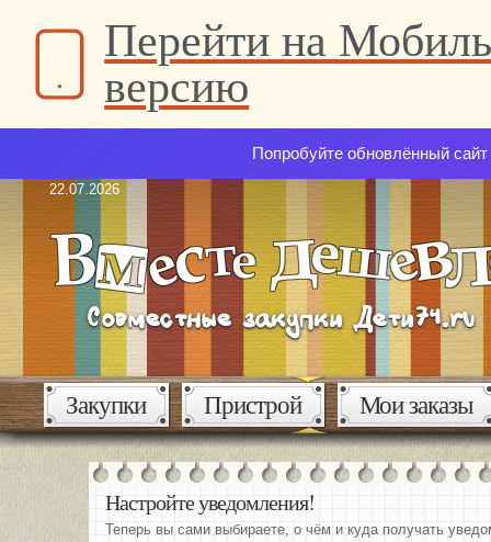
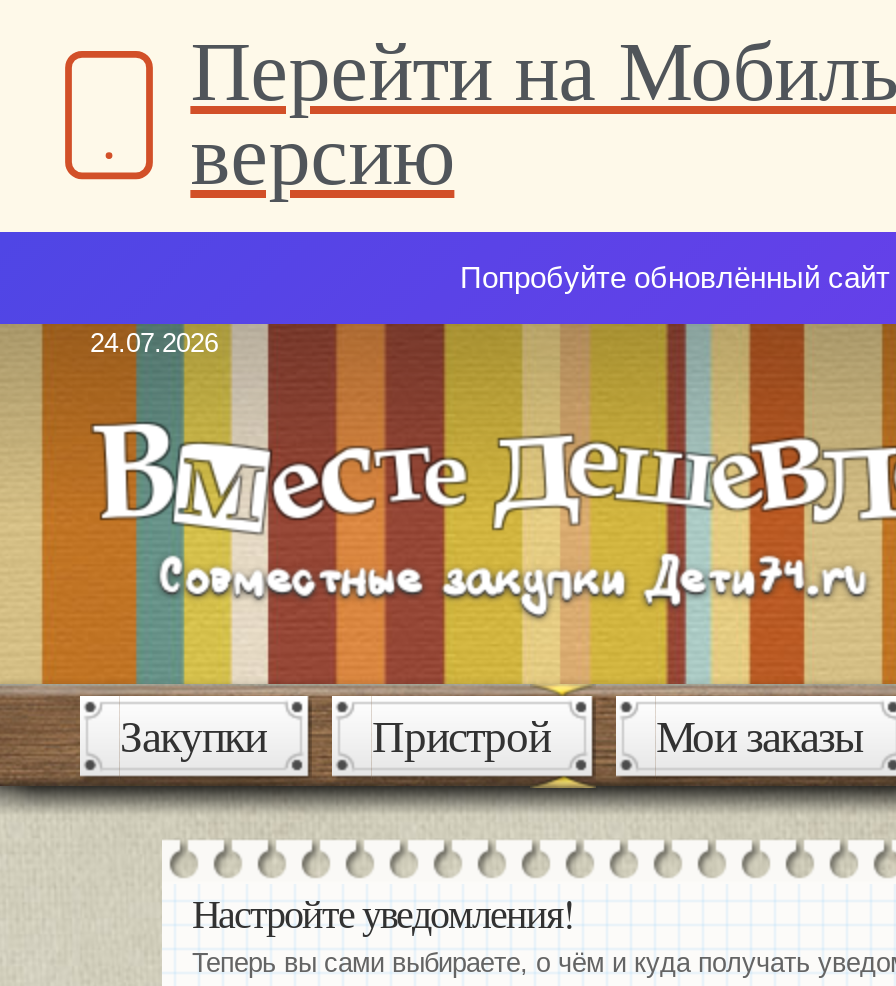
[49,181,119,197] 22.07.2026 -> [90,328,218,358] 24.07.2026

